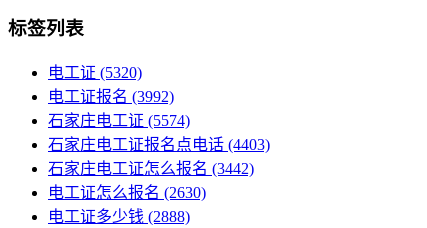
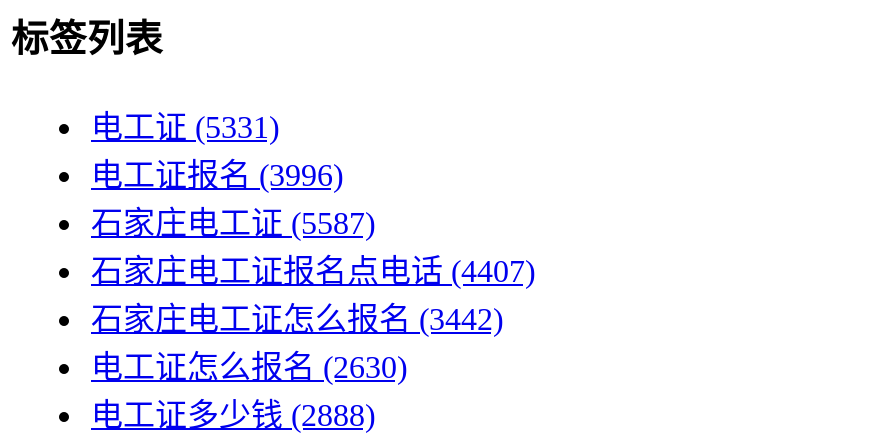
[48,63,142,80] 电工证(5320) -> [91,109,279,143] 电工证(5331)
[48,87,174,104] 电工证报名(3992) -> [91,157,343,191] 电工证报名(3996)
[48,111,190,128] 石家庄电工证(5574) -> [91,205,375,239] 石家庄电工证(5587)
[48,135,270,152] 石家庄电工证报名点电话(4403) -> [91,253,535,287] 石家庄电工证报名点电话(4407)

